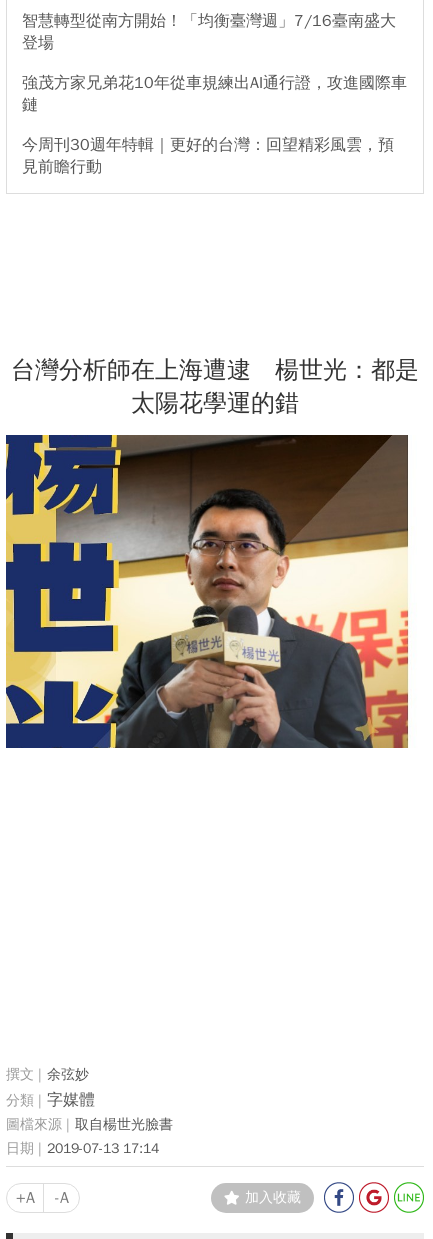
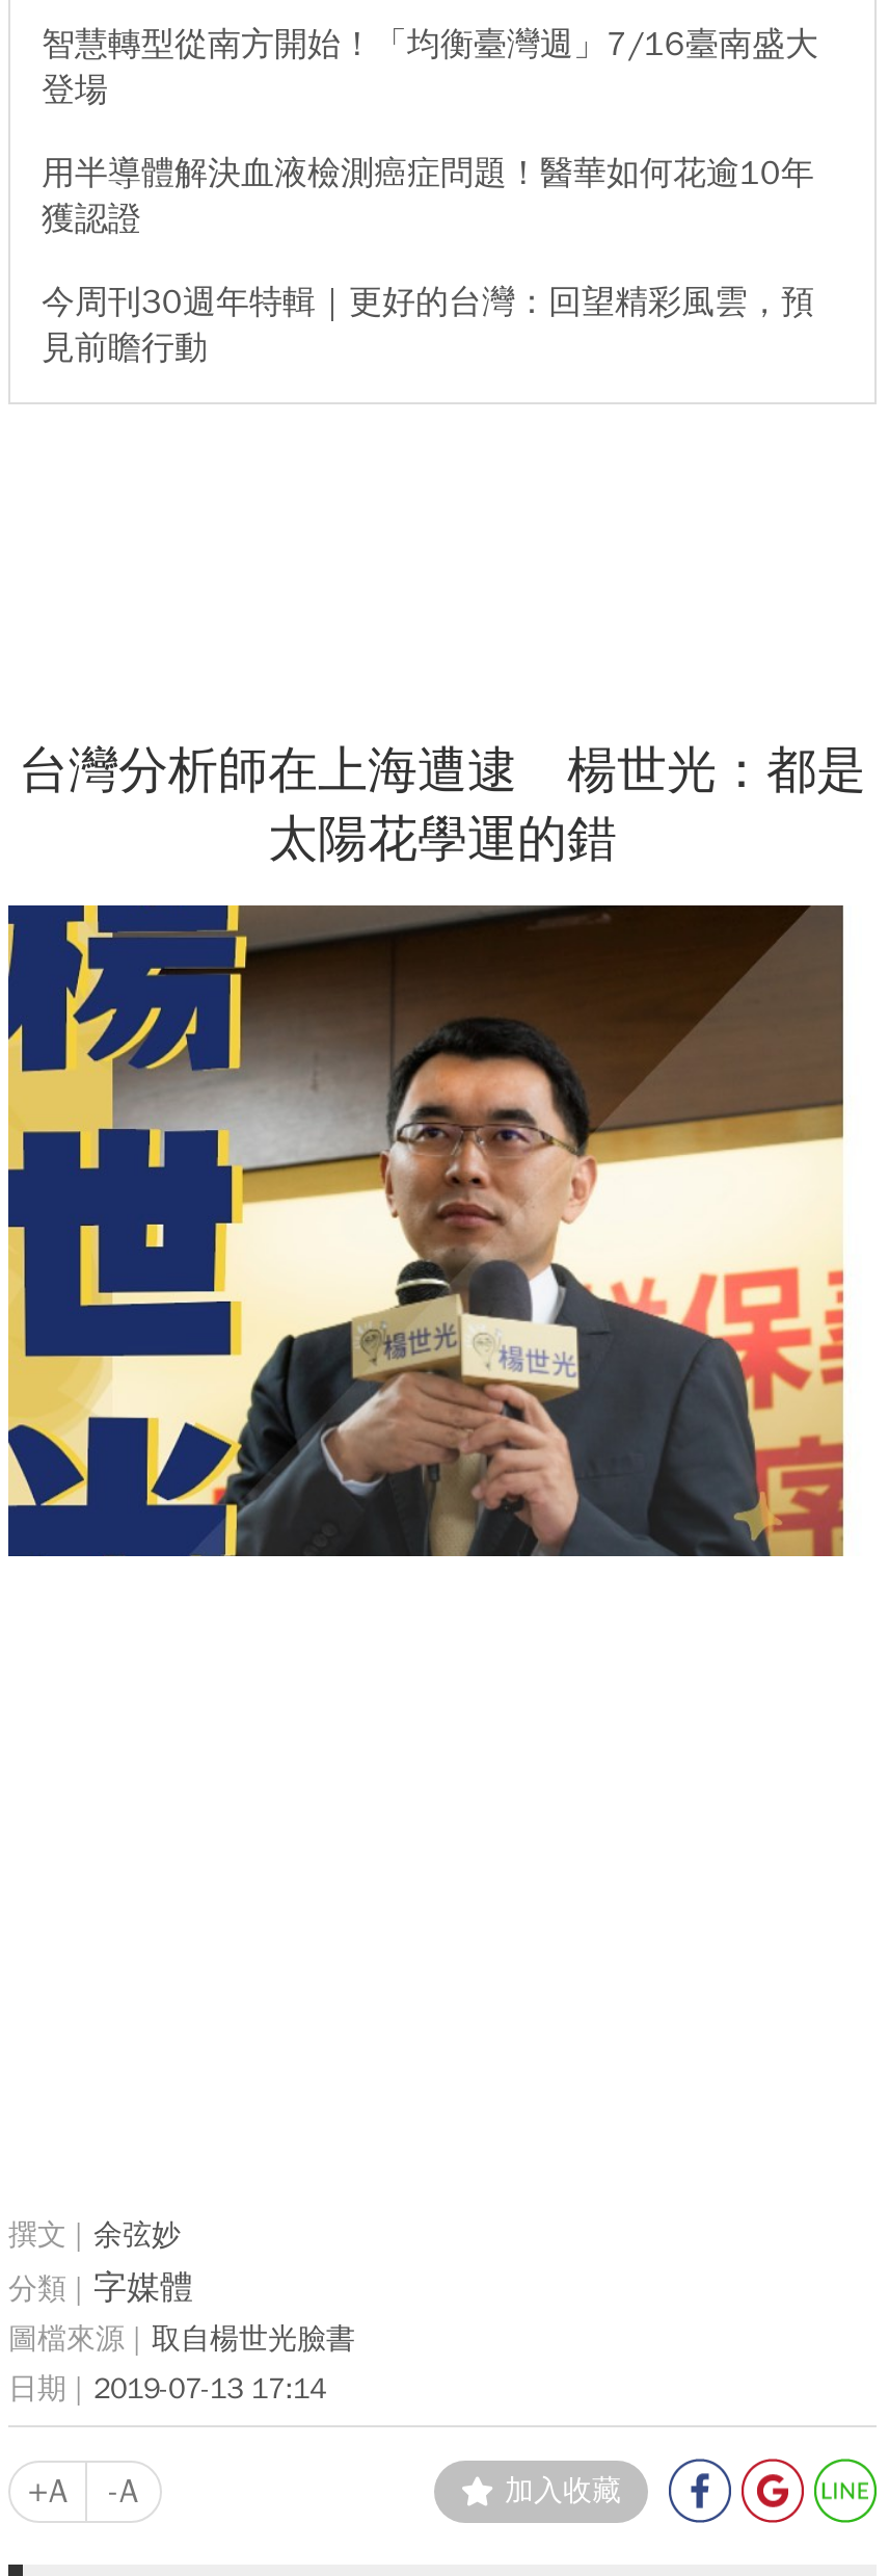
[22,73,407,115] 強茂方家兄弟花10年從車規練出AI通行證，攻進國際車 | 鏈 -> [42,153,814,240] 用半導體解決血液檢測癌症問題！醫華如何花逾10年 | 獲認證

